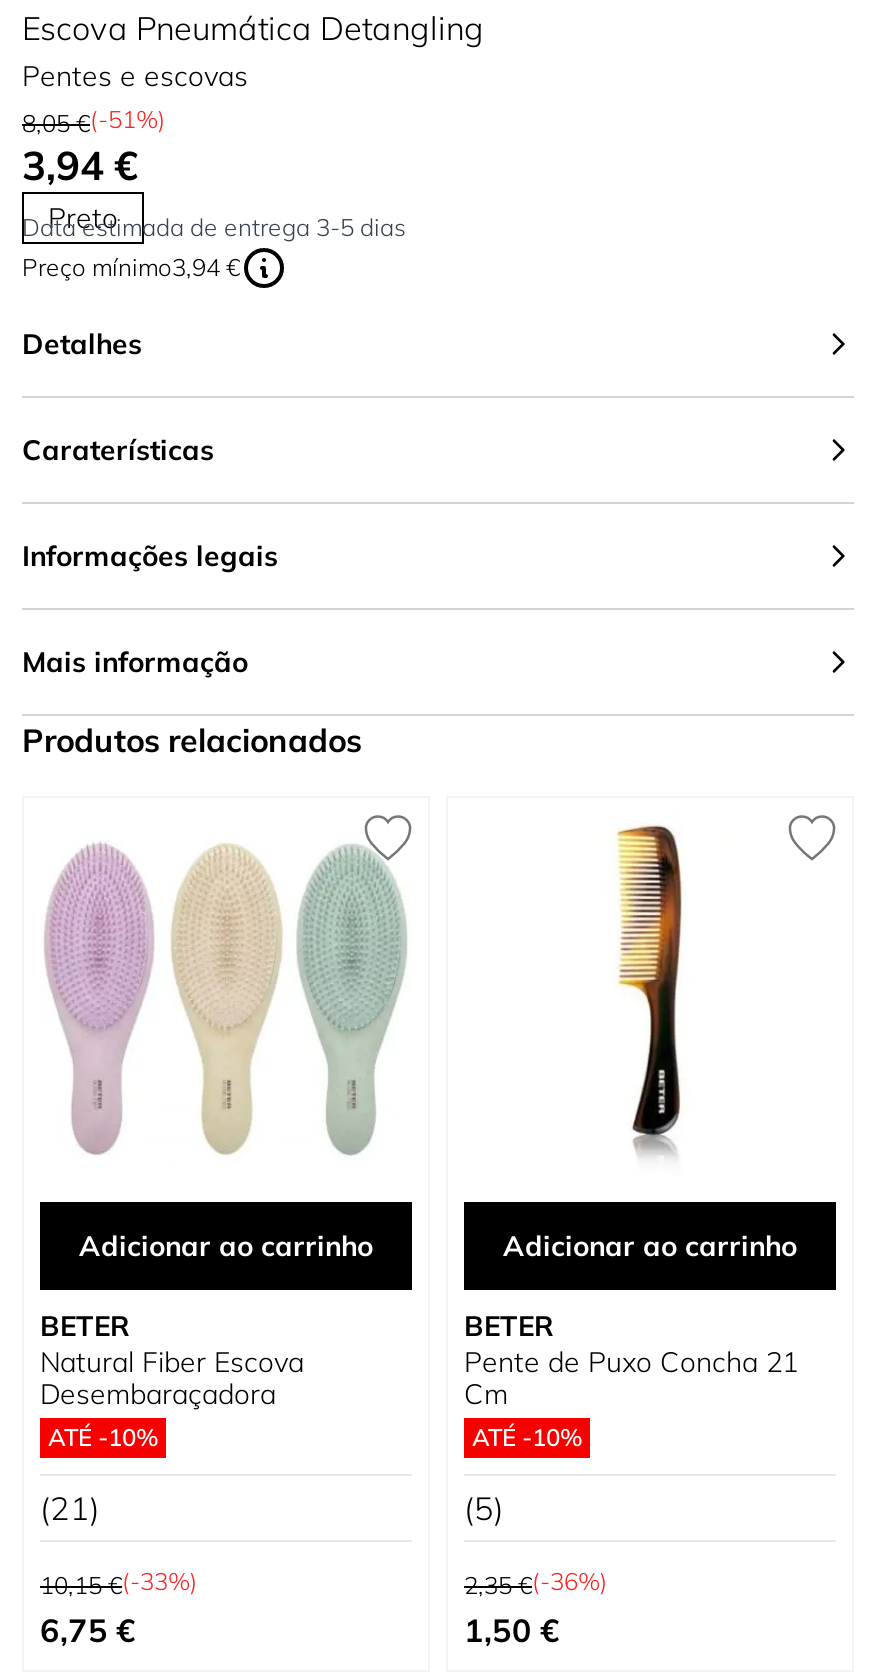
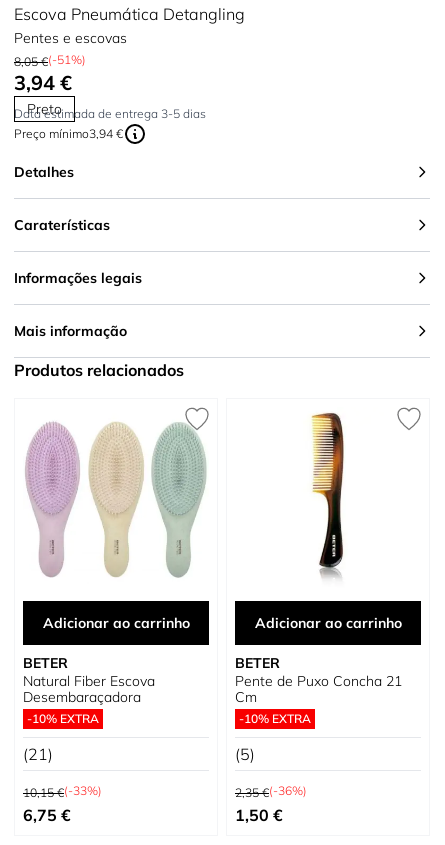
[48,1422,158,1452] ATÉ -10% -> [27,711,99,726] -10% EXTRA
[472,1422,582,1452] ATÉ -10% -> [239,711,311,726] -10% EXTRA

